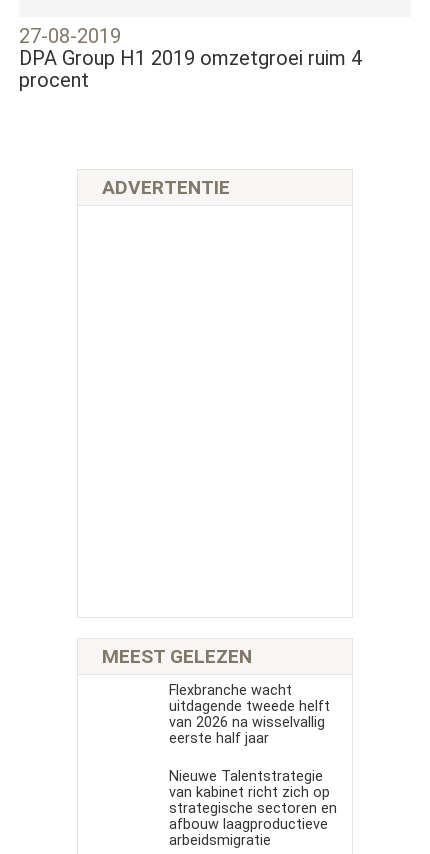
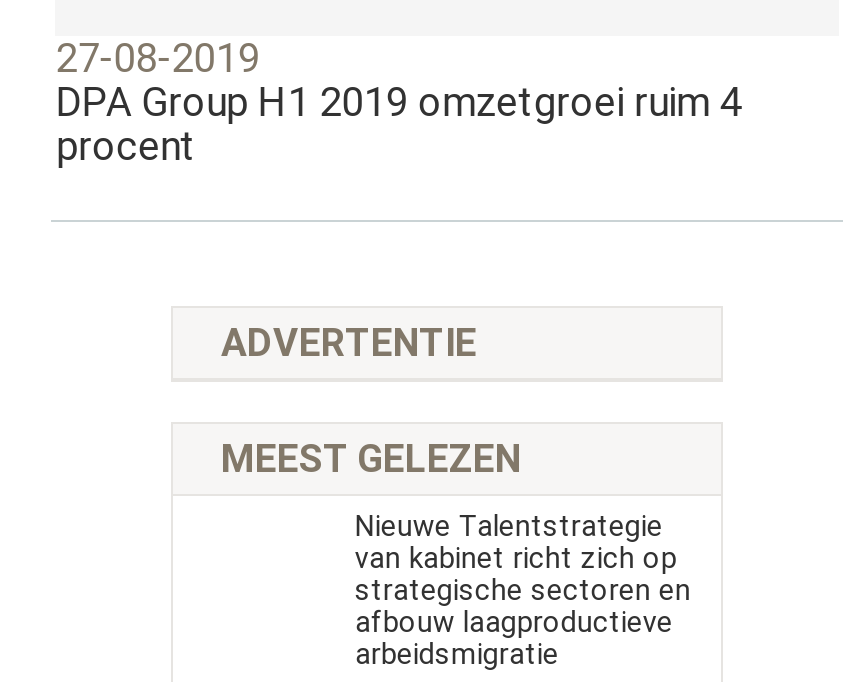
[169,682,330,747] Flexbranche wacht | uitdagende tweede helft | van 2026 na wisselvallig | eerste half jaar -> none

